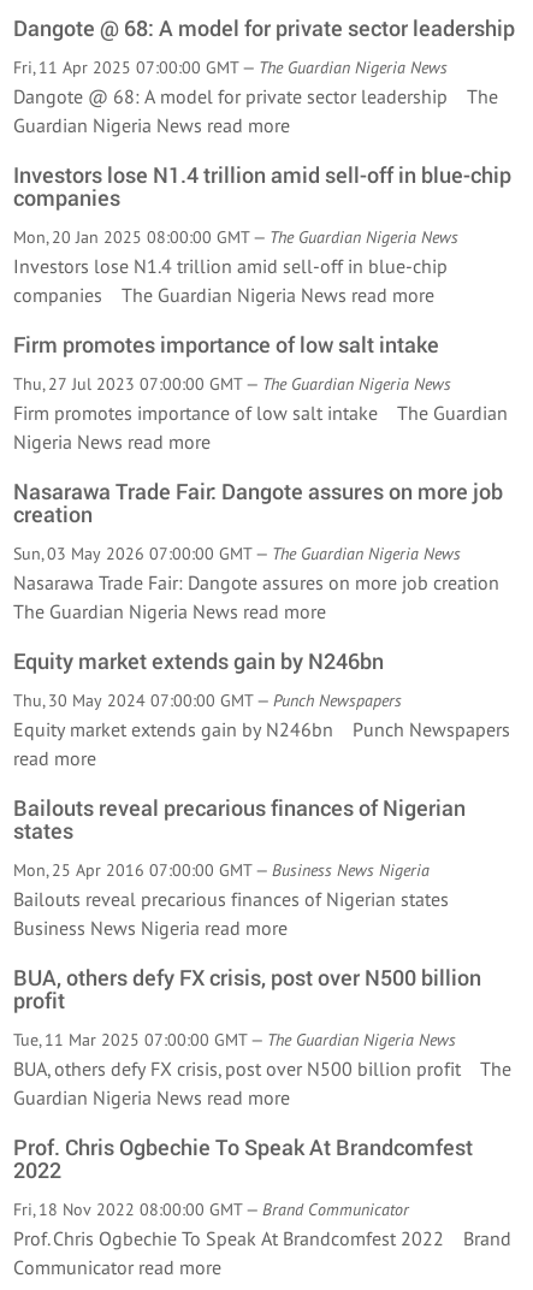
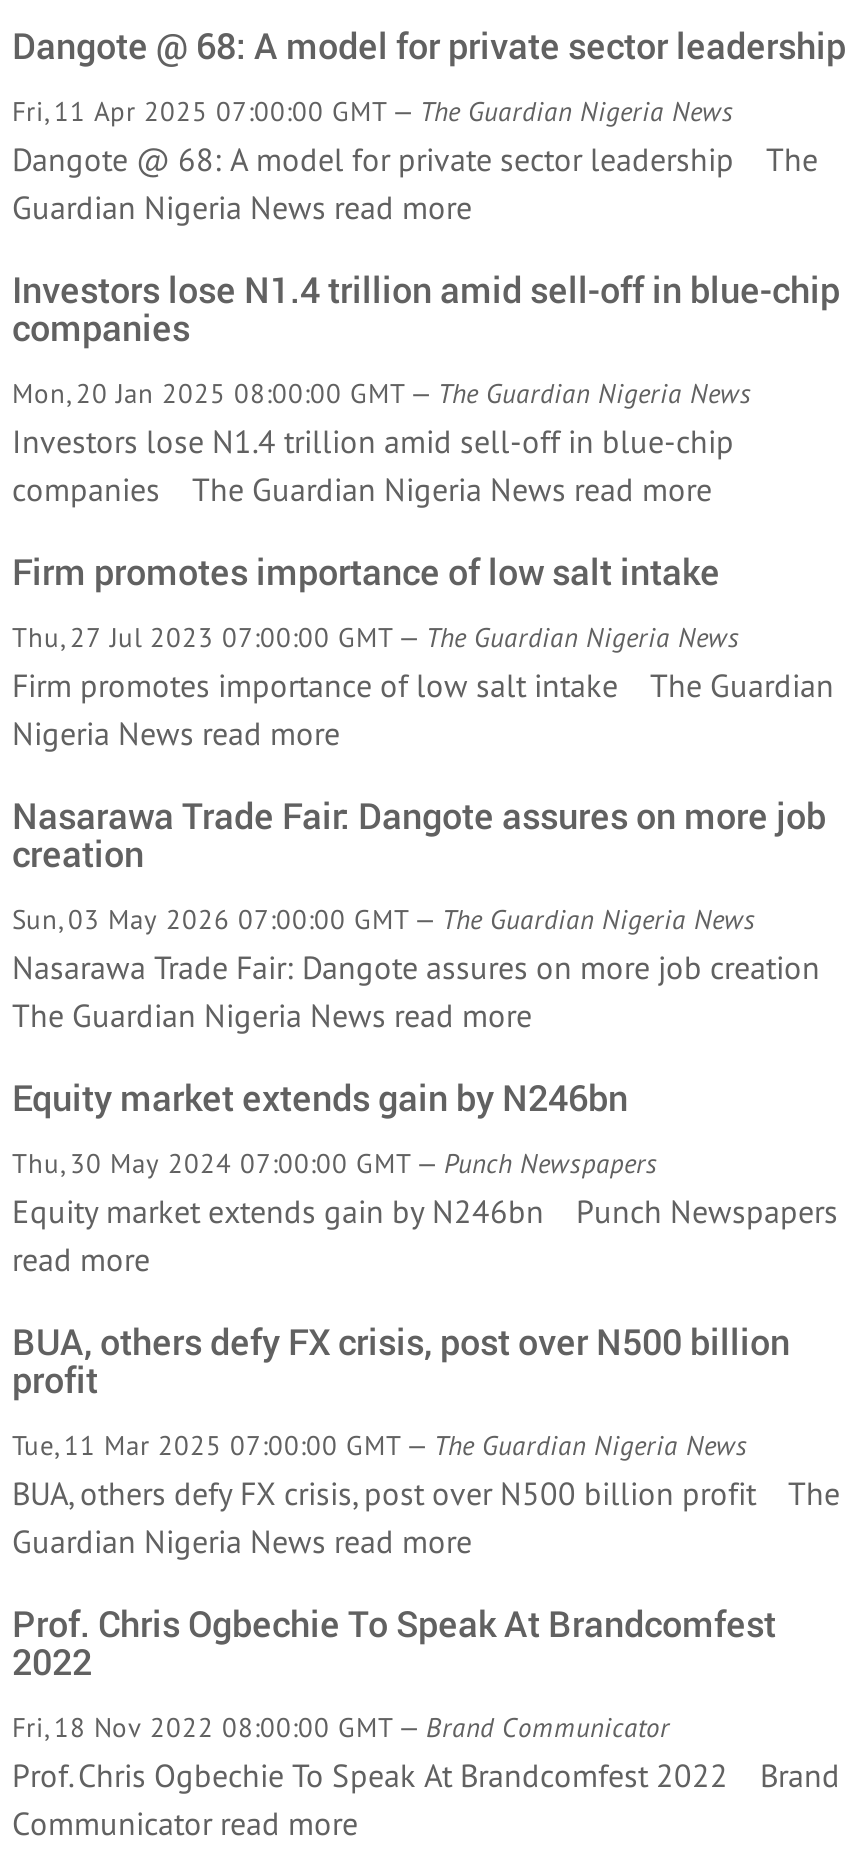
[13,793,466,940] Bailouts reveal precarious finances of Nigerian | states | Mon, 25 Apr 2016 07:00:00 GMT — Business News Nigeria | Bailouts reveal precarious finances of Nigerian states | Business News Nigeria read more -> none

